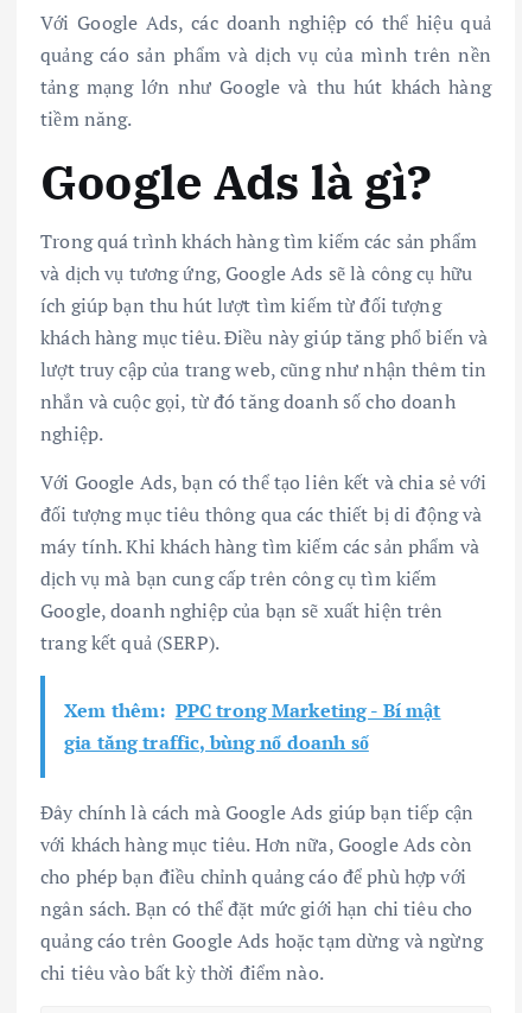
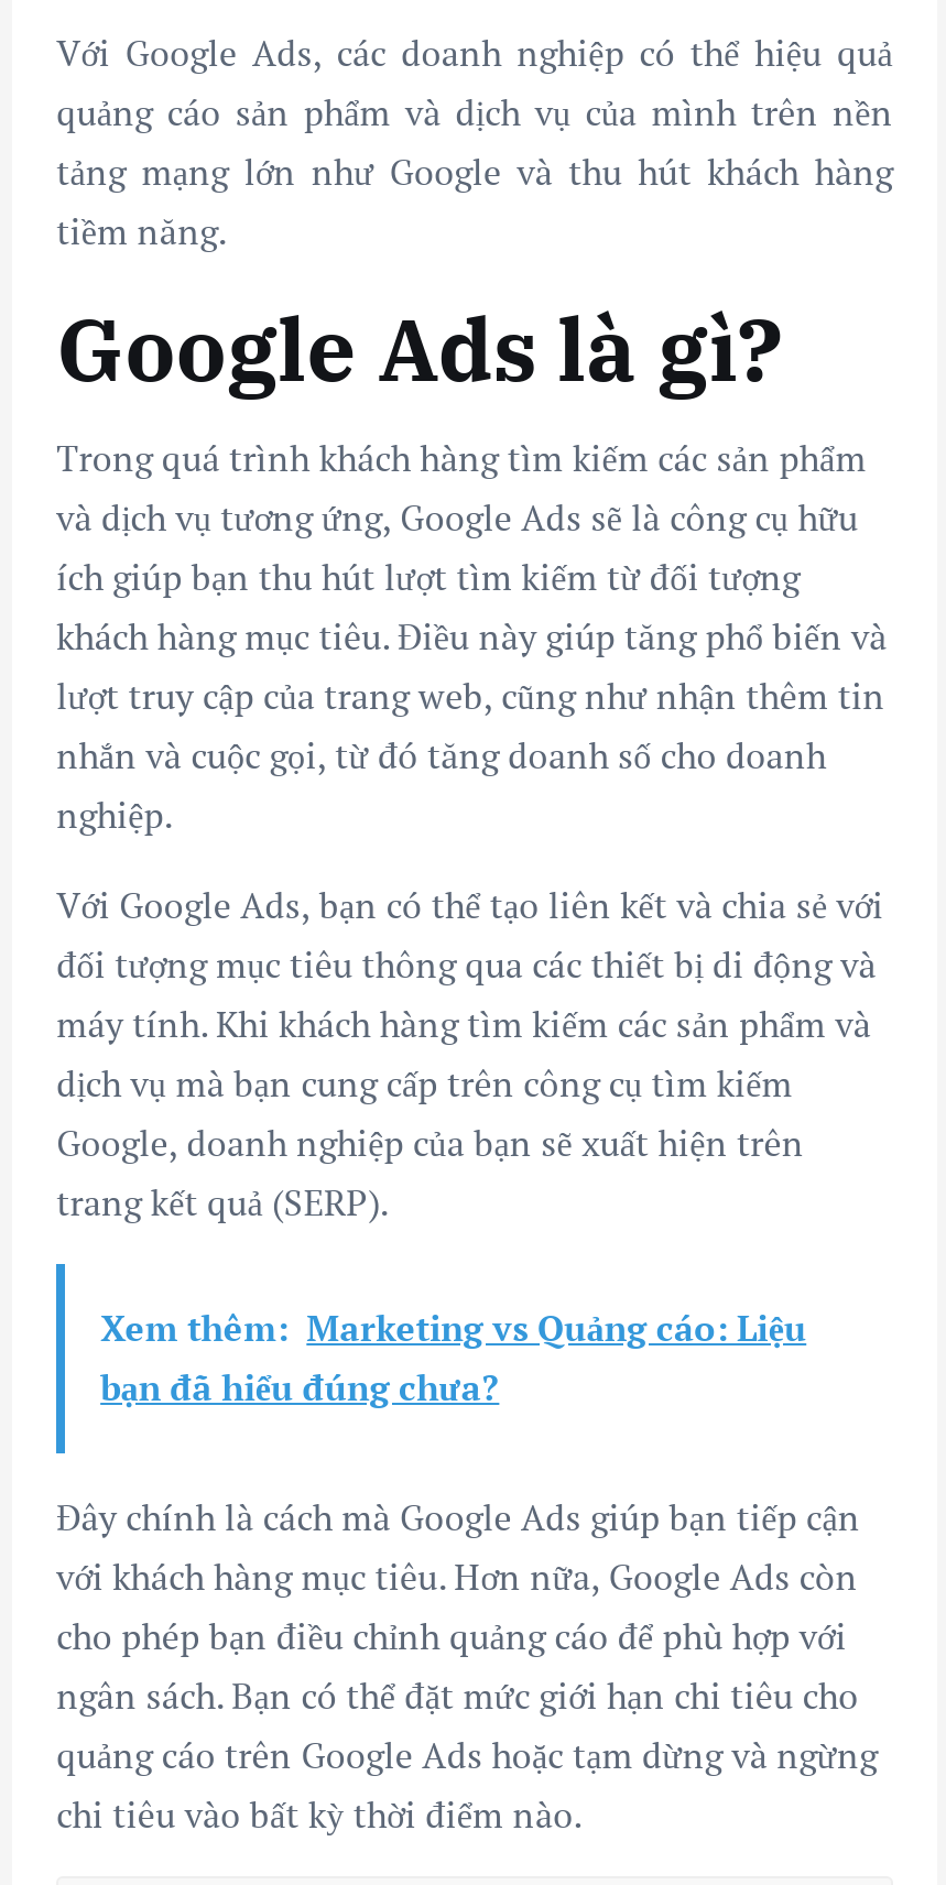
[64,697,441,755] Xem thêm: PPC trong Marketing - Bí mật | gia tăng traffic, bùng nổ doanh số -> [100,1304,806,1412] Xem thêm: Marketing vs Quảng cáo: Liệu | bạn đã hiểu đúng chưa?

